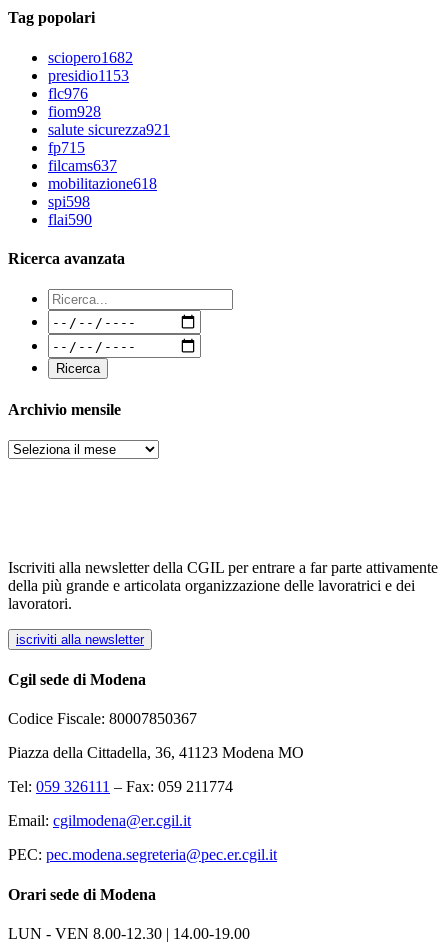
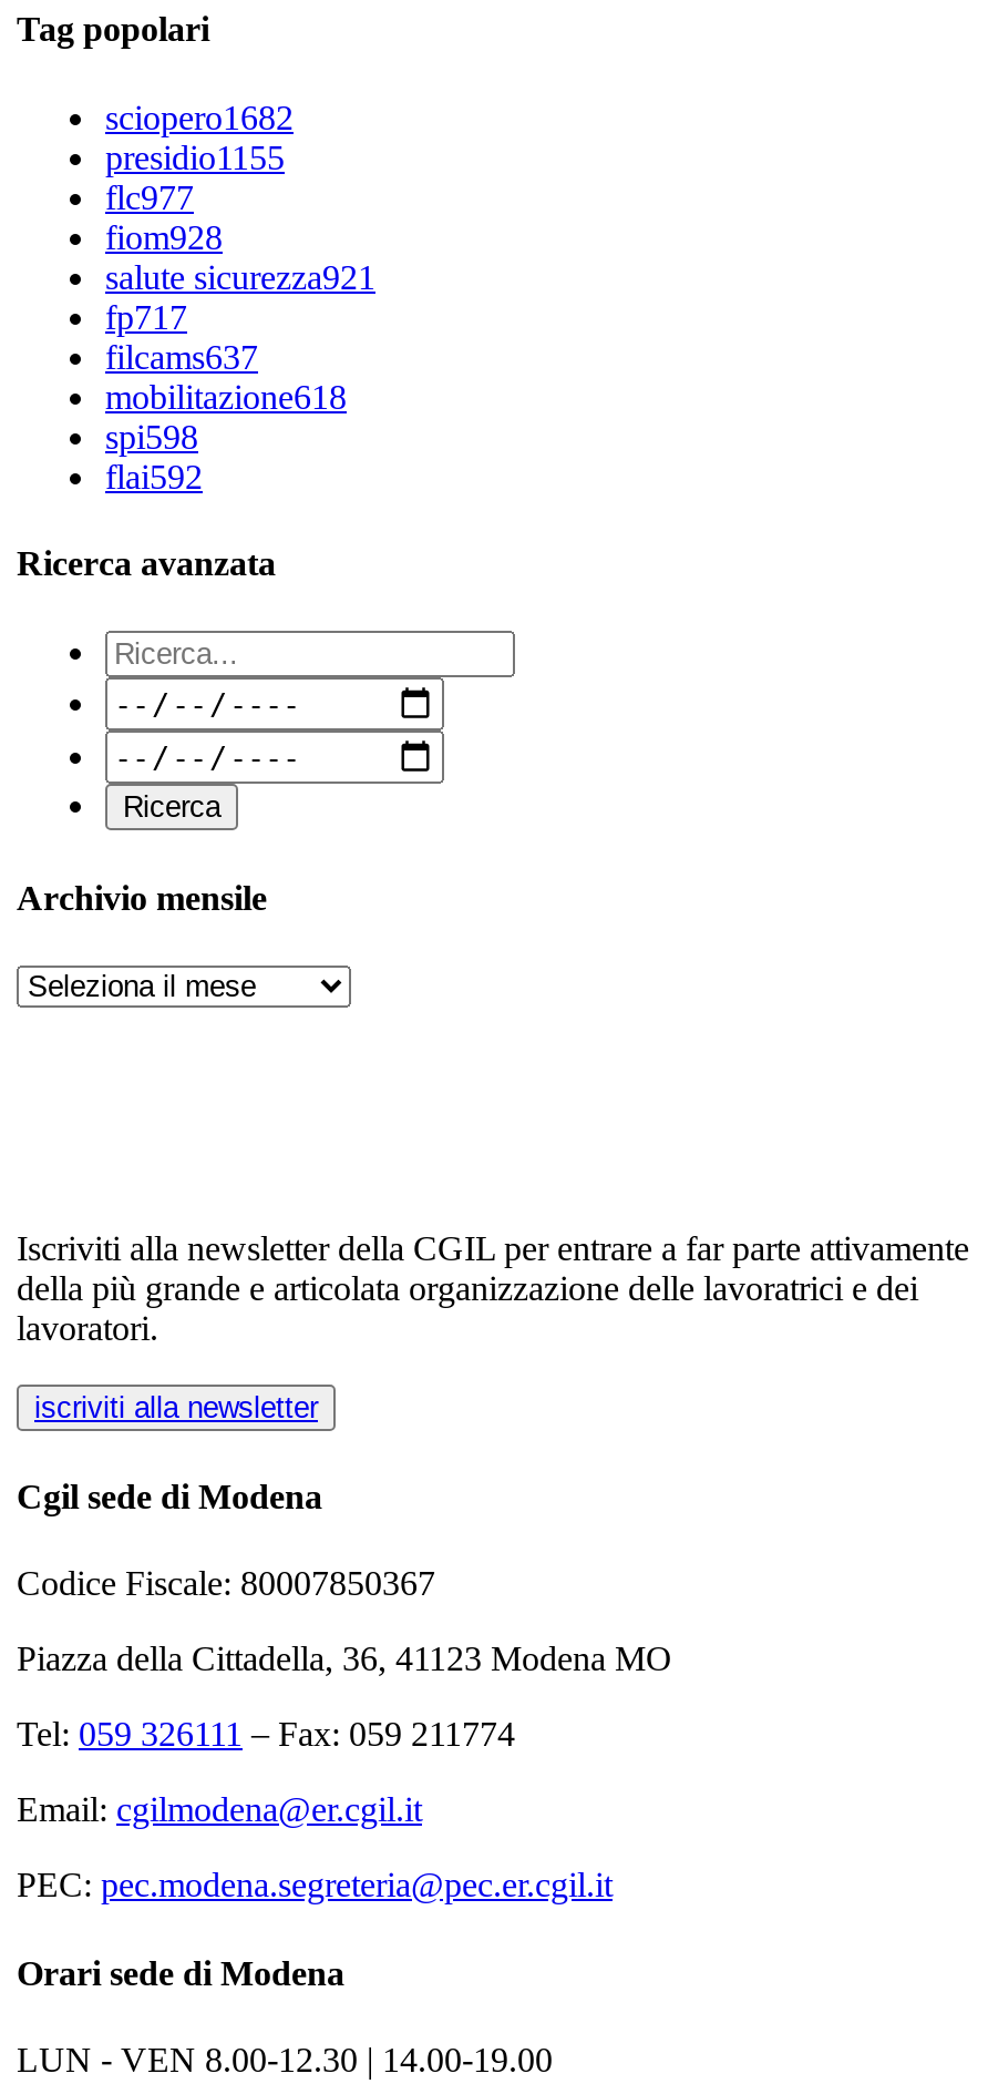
[48,67,129,84] presidio1153 -> [105,138,285,176] presidio1155
[48,85,88,102] flc976 -> [105,178,194,216] flc977
[48,139,85,156] fp715 -> [105,298,187,335] fp717
[48,211,92,228] flai590 -> [105,457,203,495] flai592

